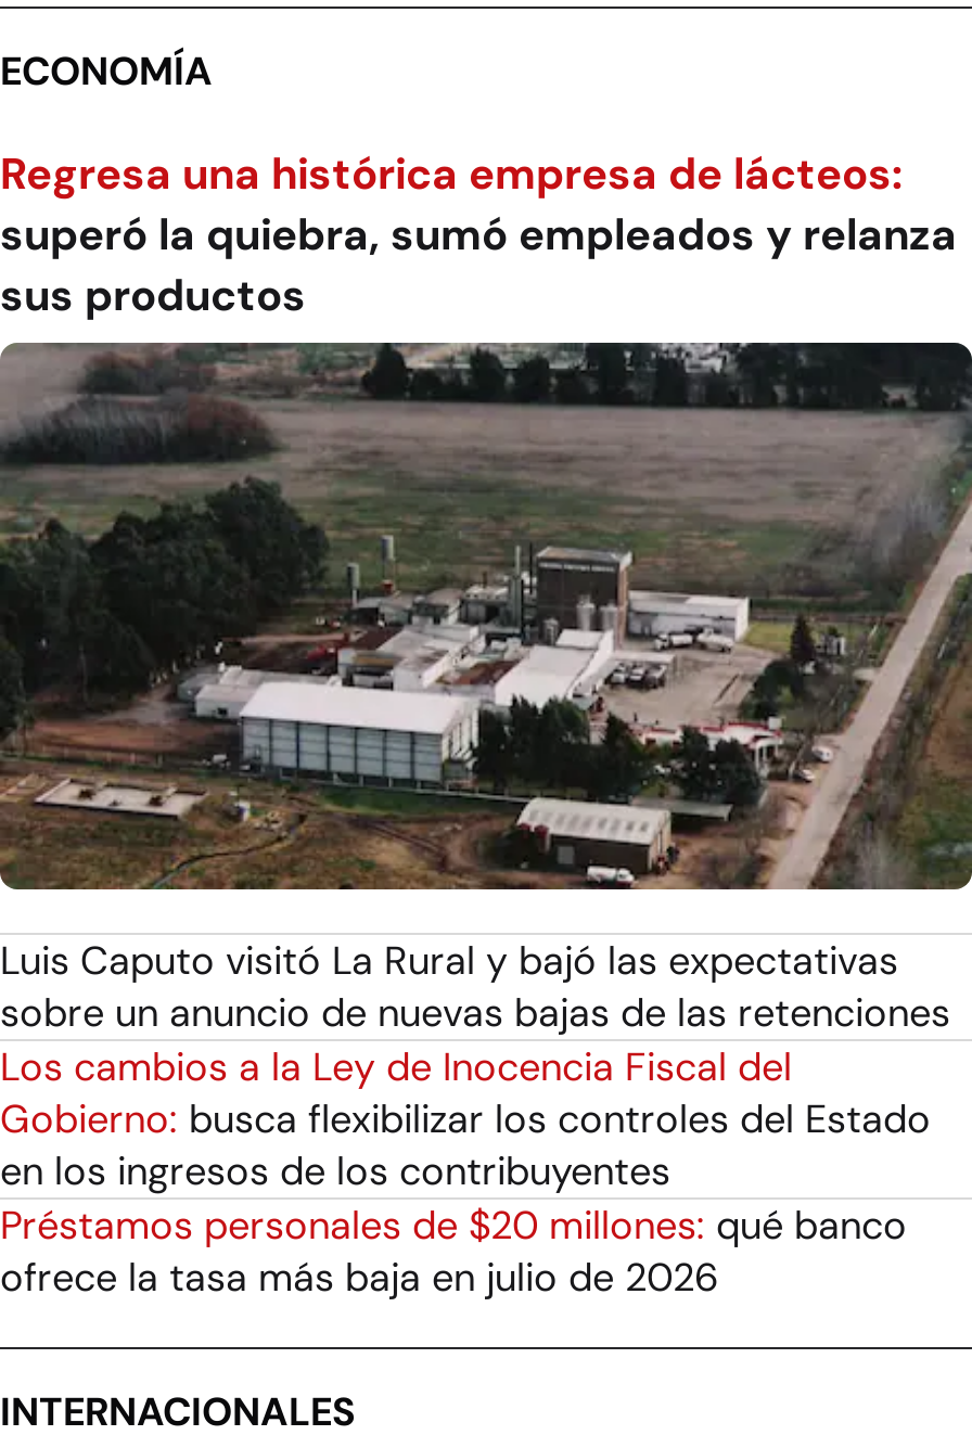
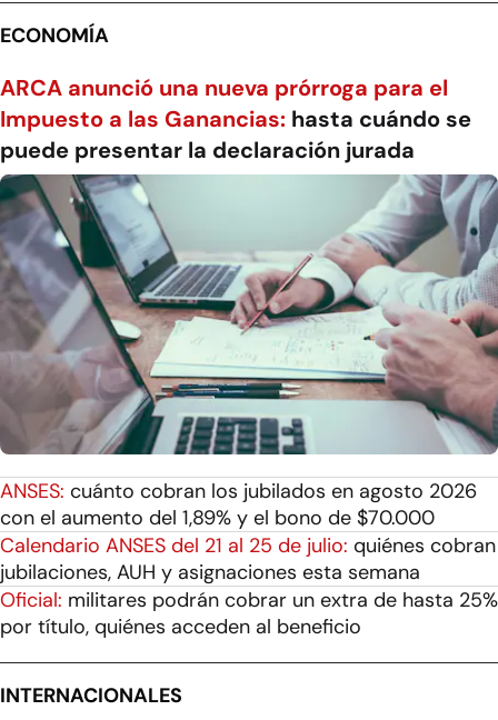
[0,145,957,323] Regresa una histórica empresa de lácteos: | superó la quiebra, sumó empleados y relanza | sus productos -> [0,74,471,165] ARCA anunció una nueva prórroga para el | Impuesto a las Ganancias: hasta cuándo se | puede presentar la declaración jurada
[0,342,965,1303] [image] | Luis Caputo visitó La Rural y bajó las expectativas | sobre un anuncio de nuevas bajas de las retenciones | Los cambios a la Ley de Inocencia Fiscal del | Gobierno: busca flexibilizar los controles del Estado | en los ingresos de los contribuyentes | Préstamos personales de $20 millones: qué banco | ofrece la tasa más baja en julio de 2026 -> [0,173,498,640] [image] | ANSES: cuánto cobran los jubilados en agosto 2026 | con el aumento del 1,89% y el bono de $70.000 | Calendario ANSES del 21 al 25 de julio: quiénes cobran | jubilaciones, AUH y asignaciones esta semana | Oficial: militares podrán cobrar un extra de hasta 25% | por título, quiénes acceden al beneficio

